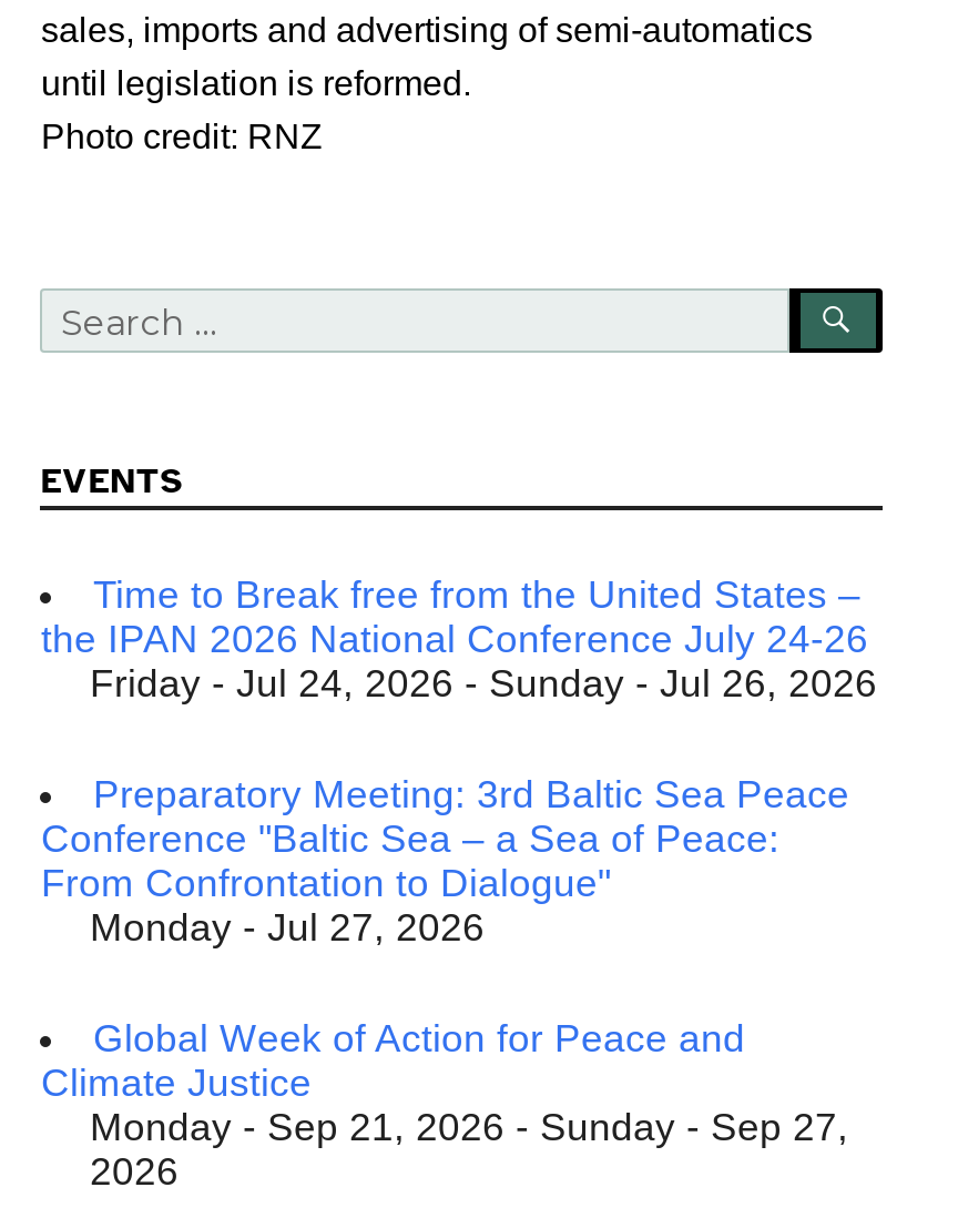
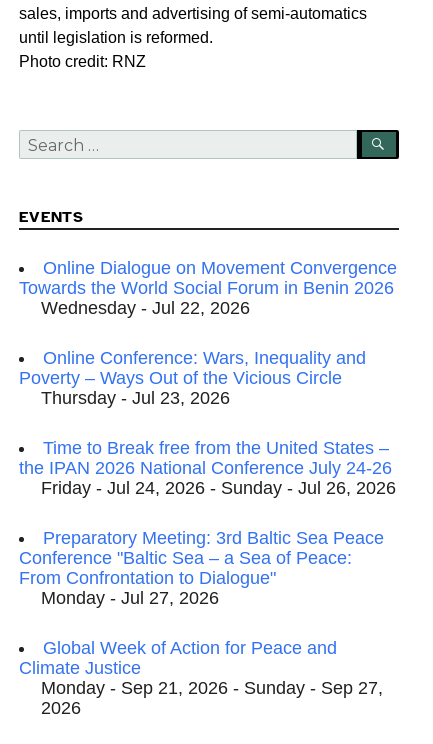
none -> [19,258,397,408] Online Dialogue on Movement Convergence | Towards the World Social Forum in Benin 2026 | Wednesday - Jul 22, 2026 | Online Conference: Wars, Inequality and | Poverty – Ways Out of the Vicious Circle | Thursday - Jul 23, 2026

